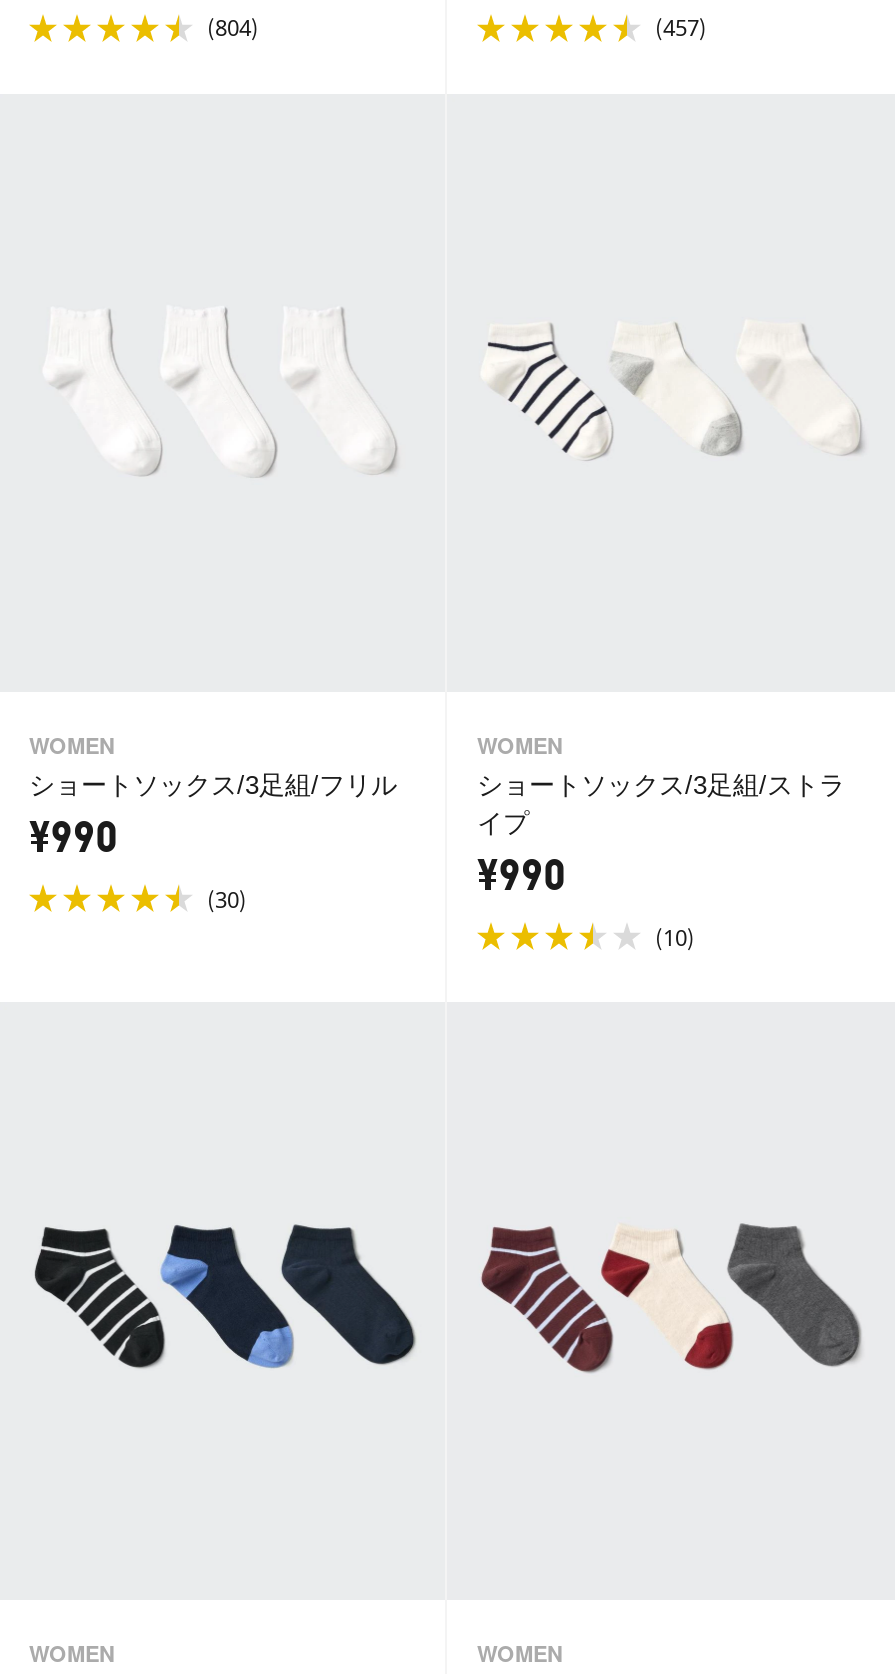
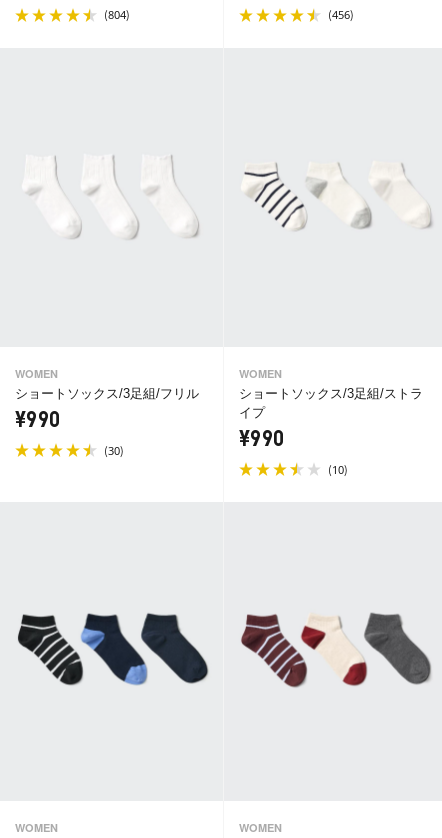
[655,11,707,43] (457) -> [328,6,354,22] (456)

